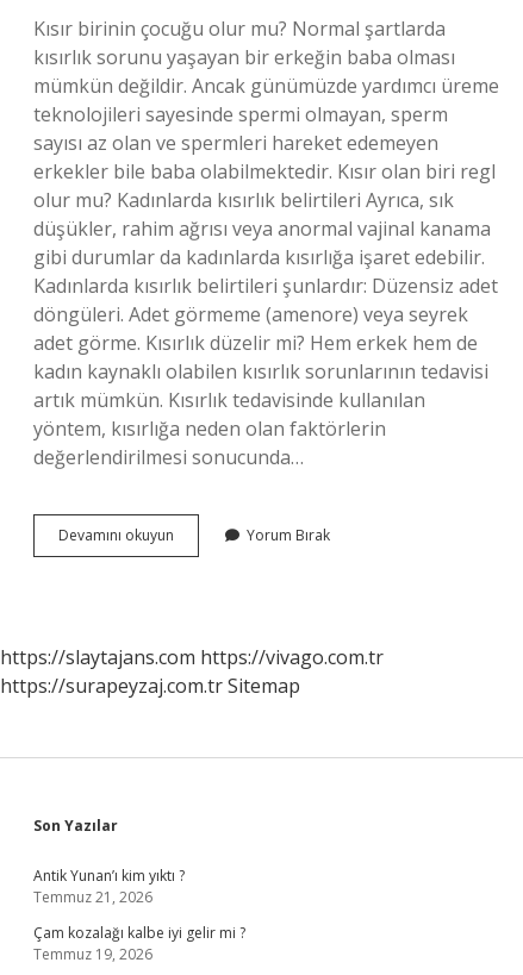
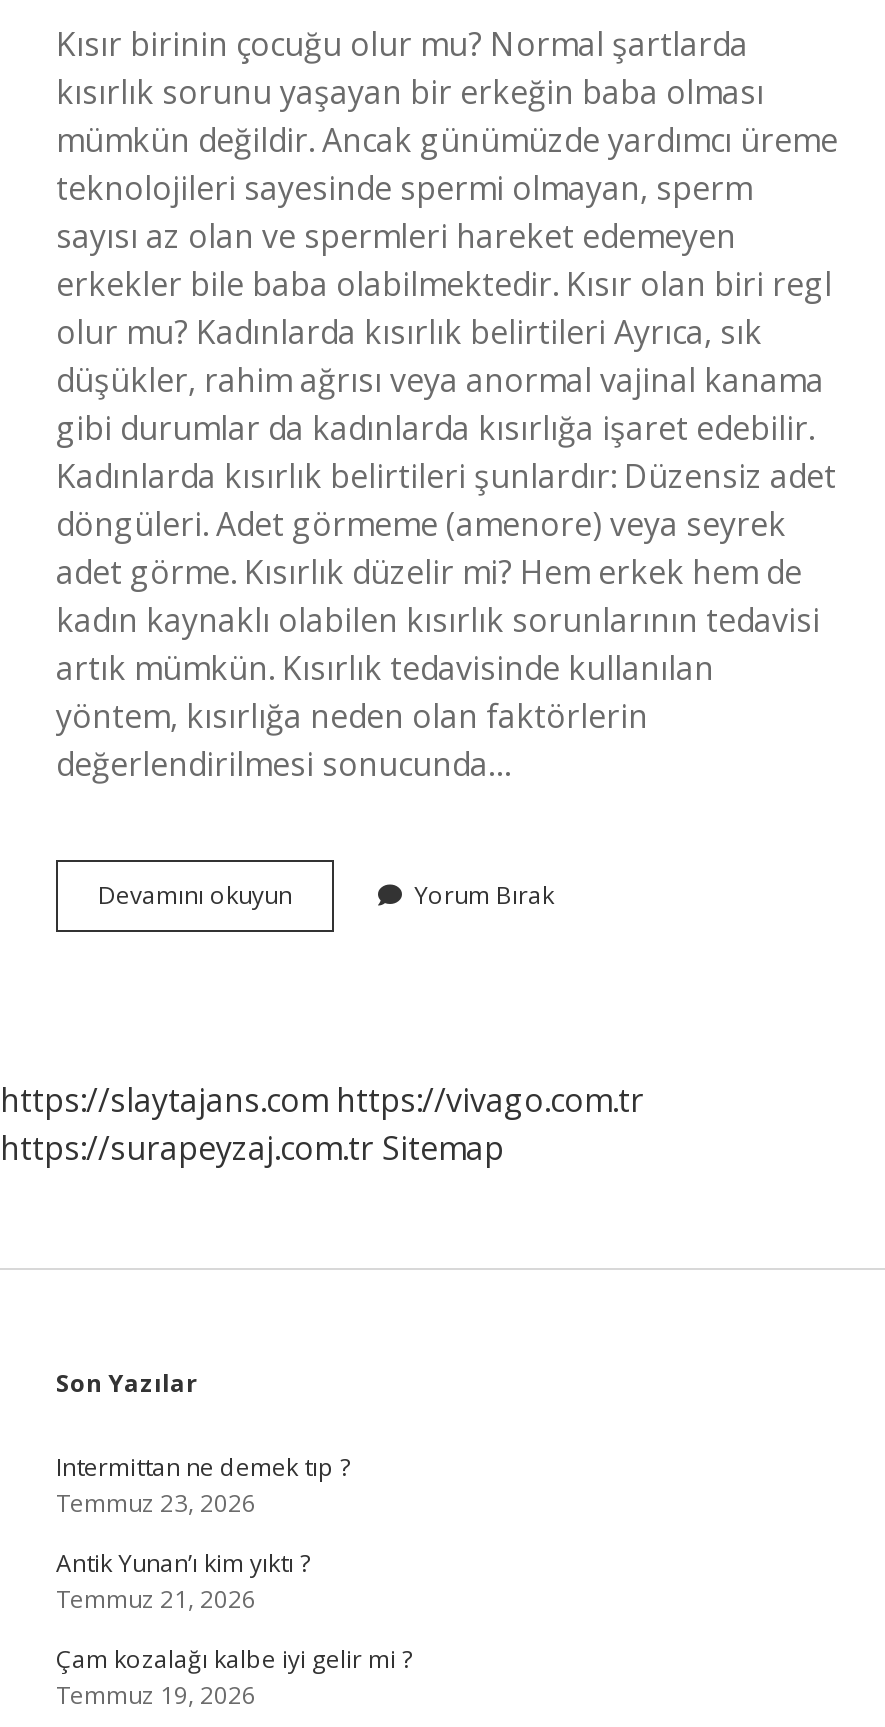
none -> [56,1450,350,1520] Intermittan ne demek tıp ? | Temmuz 23, 2026

